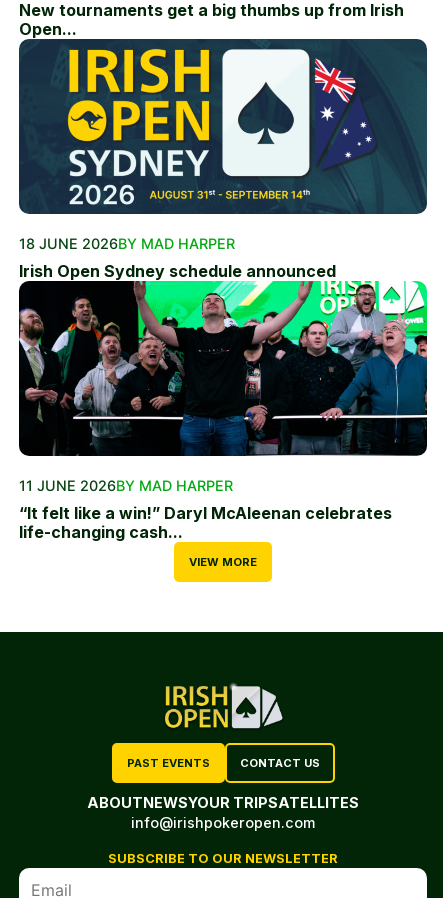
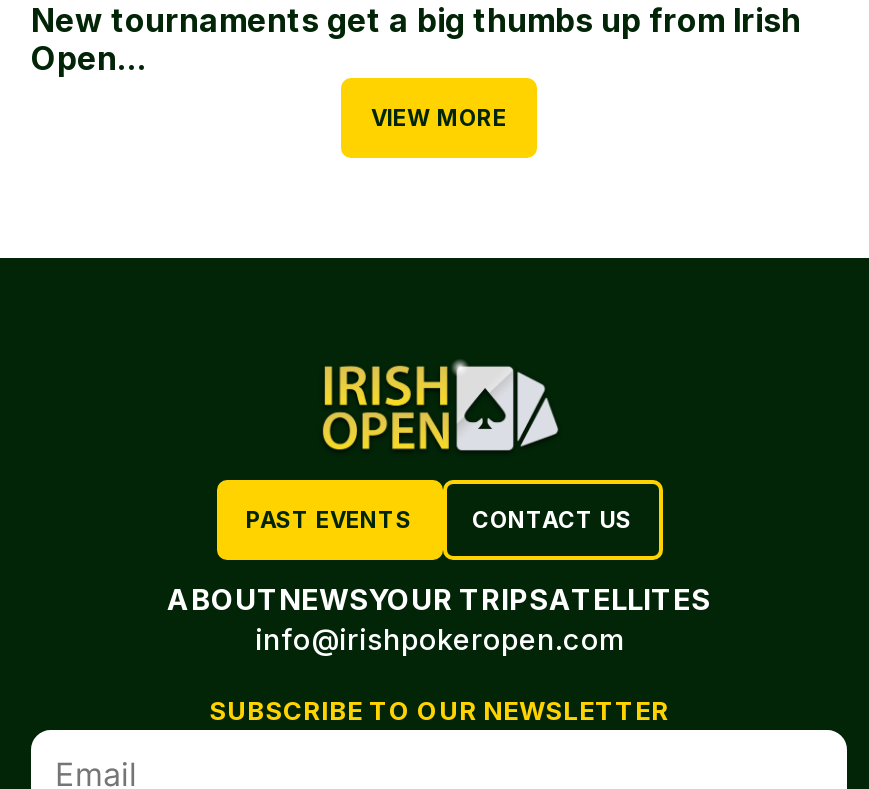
[18,38,428,281] [image] | 18 JUNE 2026BY MAD HARPER | Irish Open Sydney schedule announced -> none
[18,280,428,542] [image] | 11 JUNE 2026BY MAD HARPER | “It felt like a win!” Daryl McAleenan celebrates | life-changing cash... -> none

